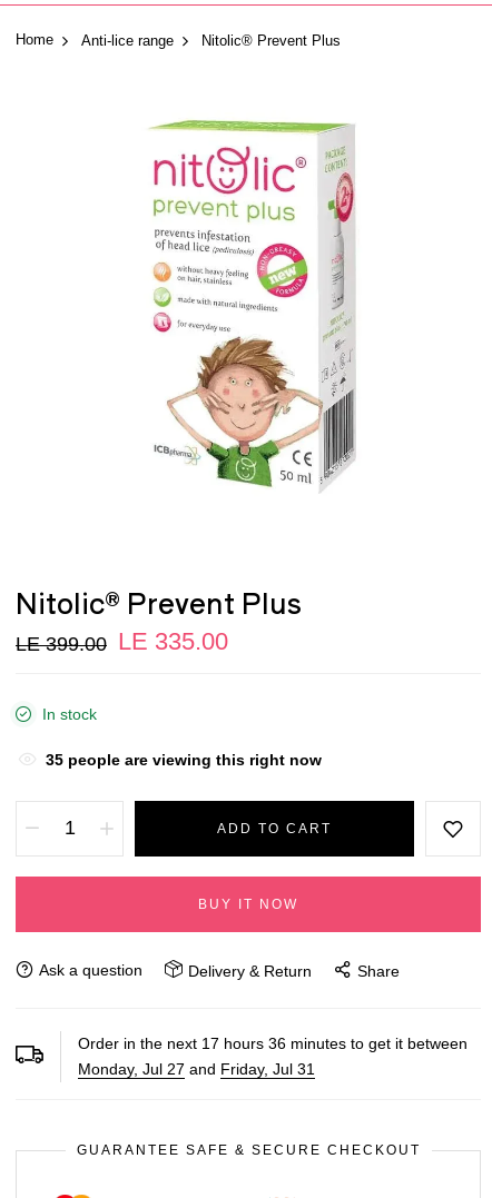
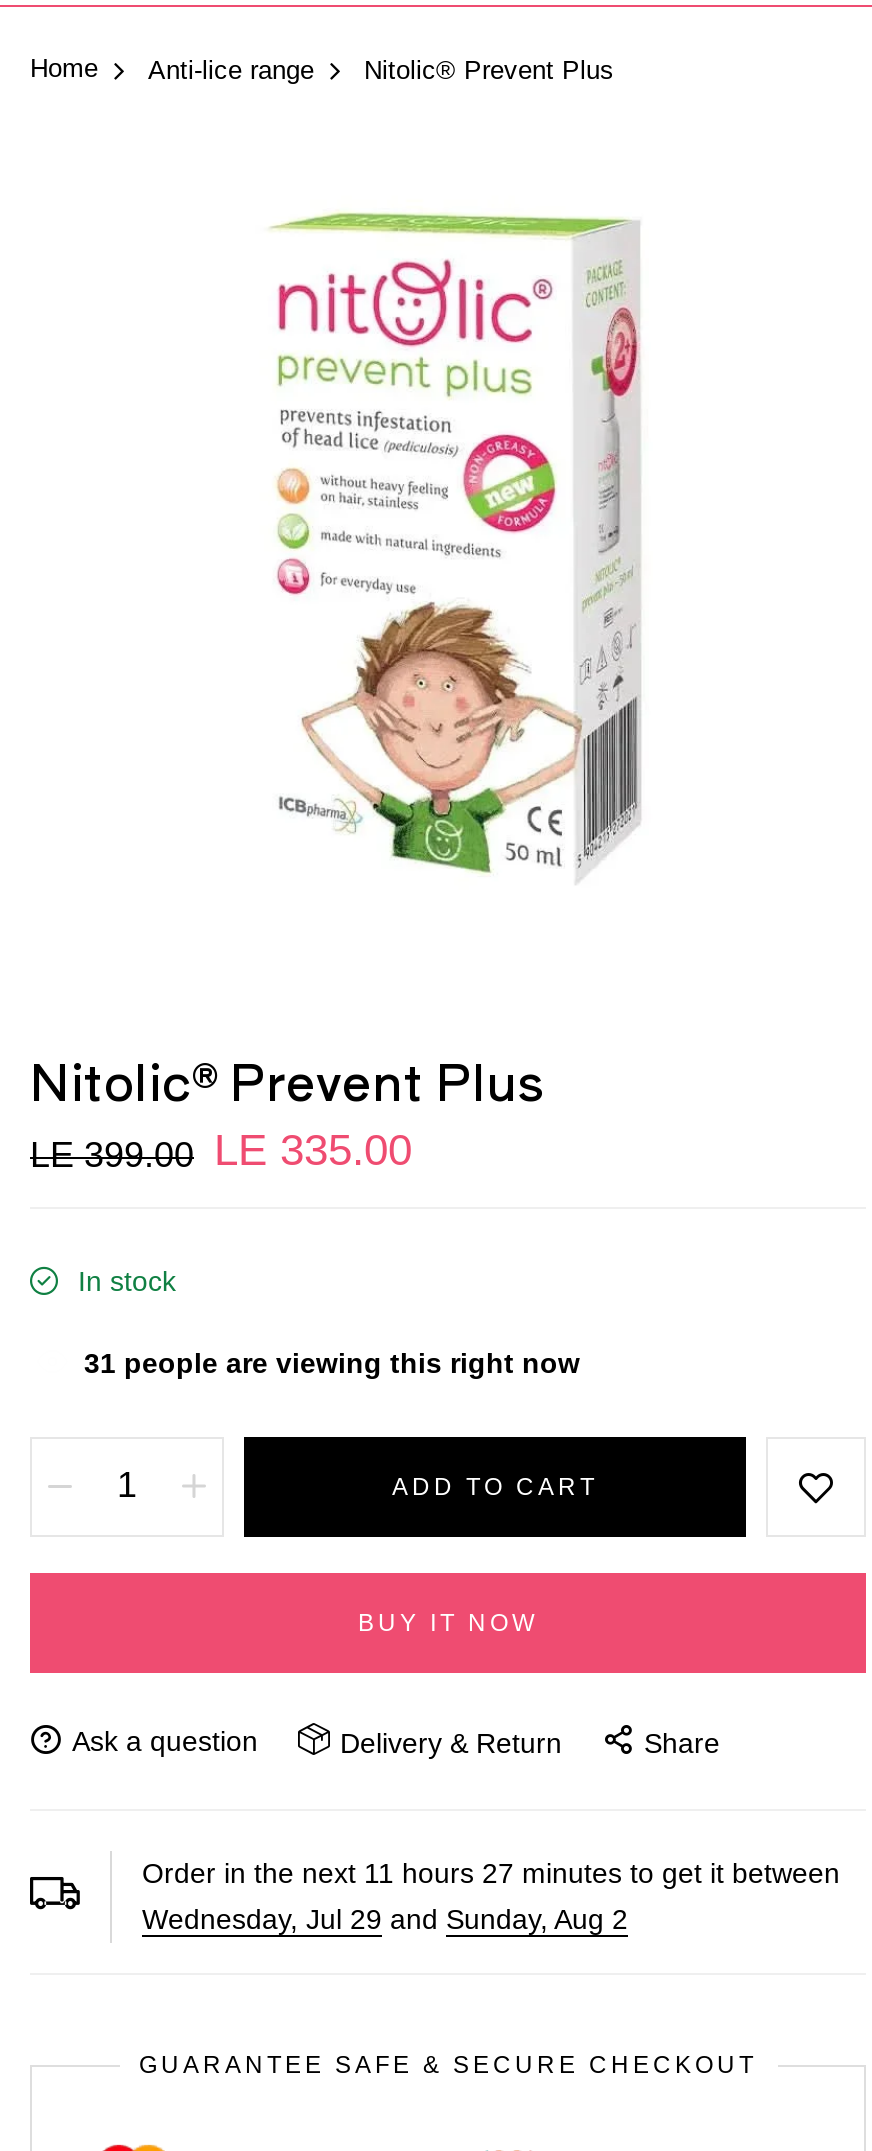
[46,751,322,768] 35 people are viewing this right now -> [84,1347,580,1379] 31 people are viewing this right now
[78,1035,468,1053] Order in the next 17 hours 36 minutes to get it between -> [142,1858,840,1890] Order in the next 11 hours 27 minutes to get it between
[78,1060,315,1078] Monday, Jul 27 and Friday, Jul 31 -> [142,1904,628,1936] Wednesday, Jul 29 and Sunday, Aug 2

